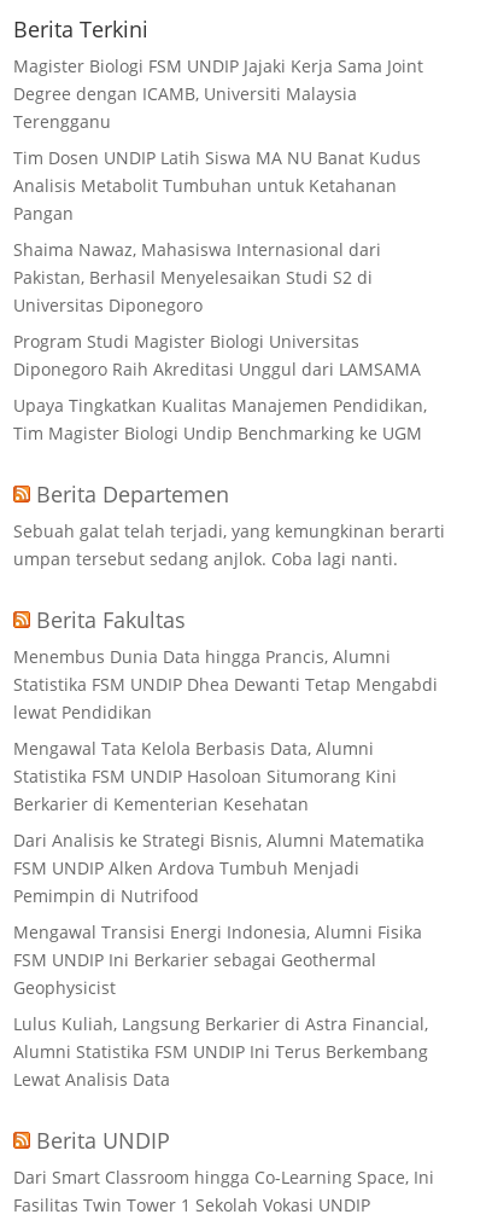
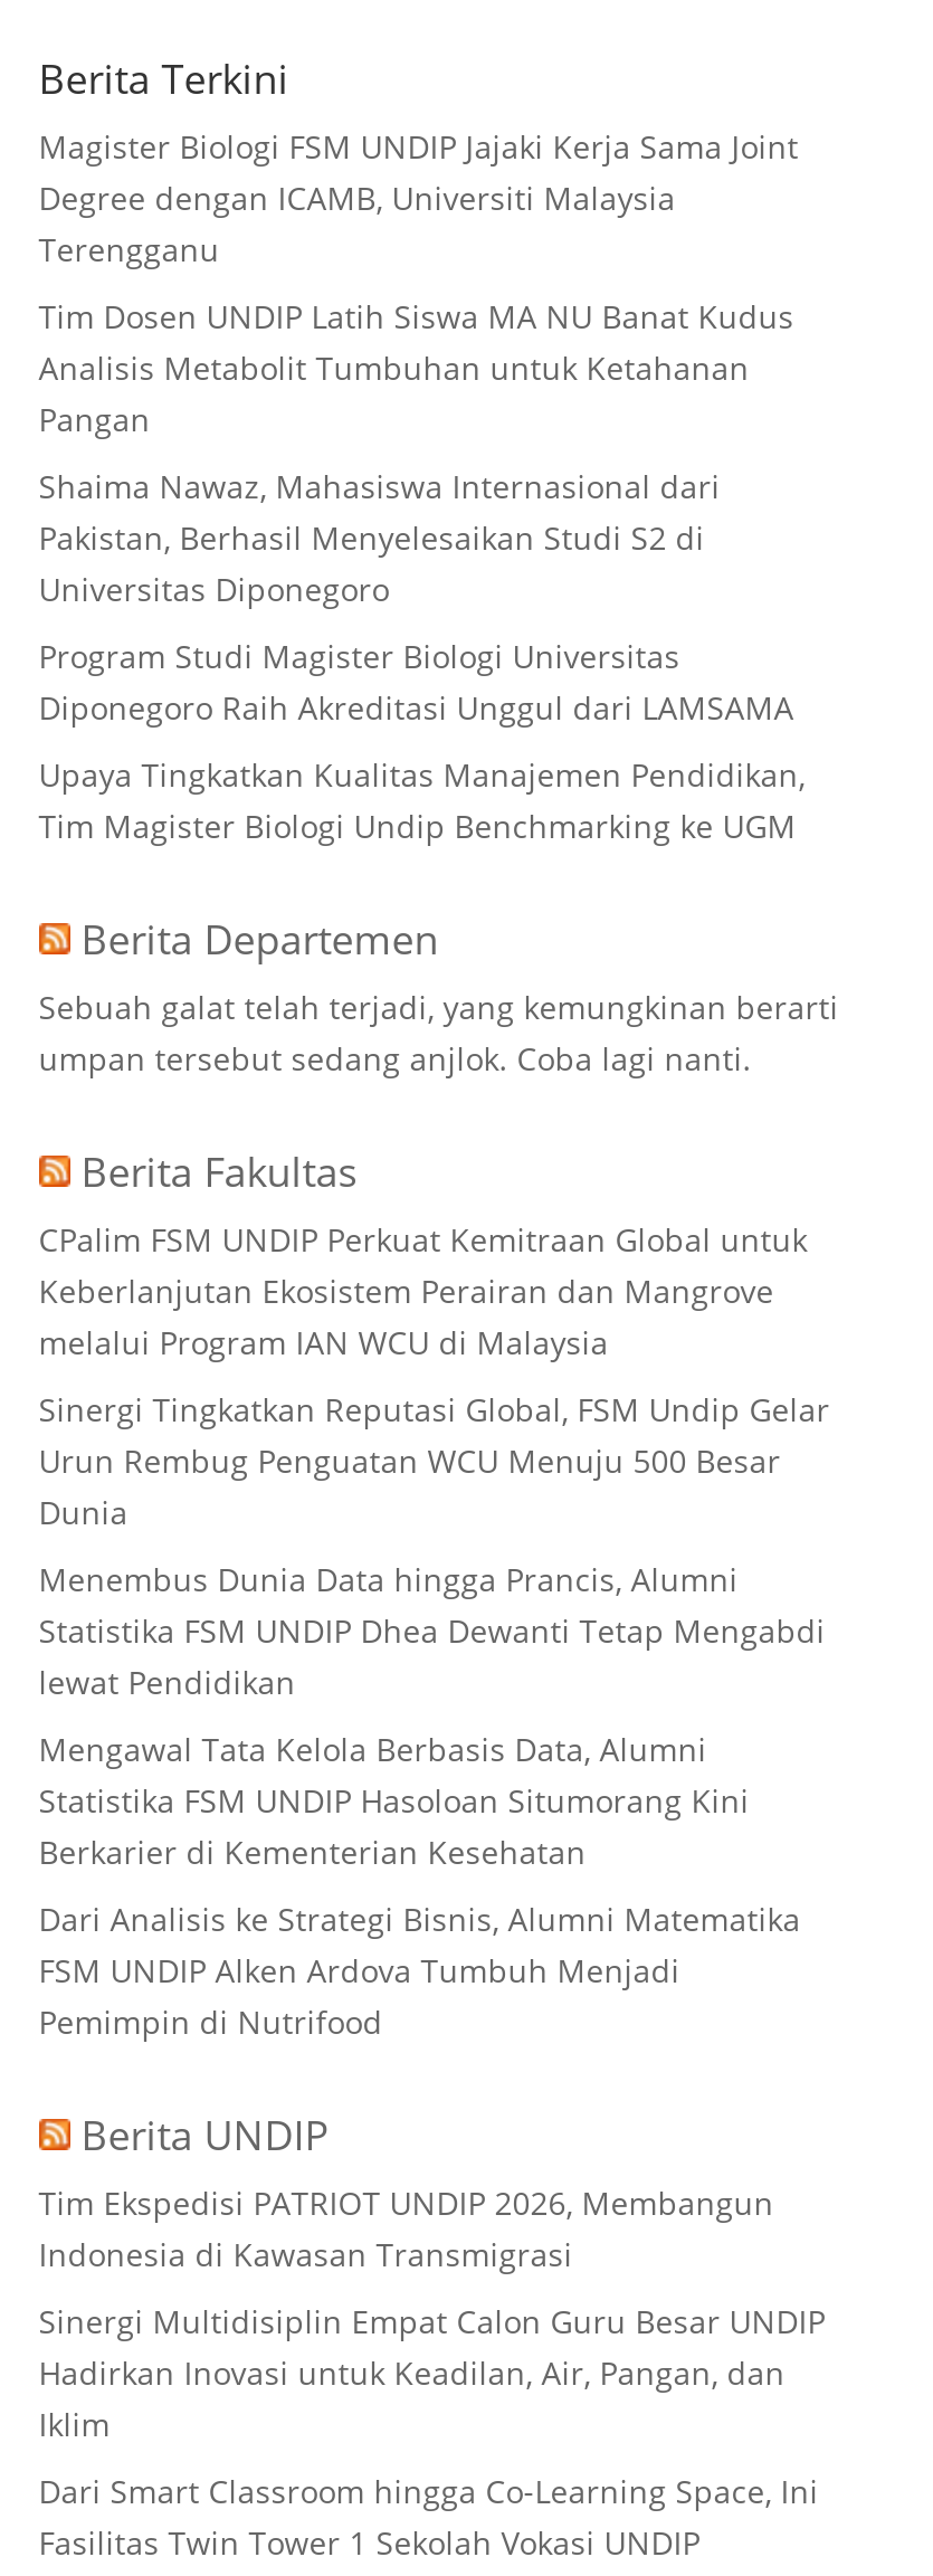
none -> [39,1219,830,1534] CPalim FSM UNDIP Perkuat Kemitraan Global untuk | Keberlanjutan Ekosistem Perairan dan Mangrove | melalui Program IAN WCU di Malaysia | Sinergi Tingkatkan Reputasi Global, FSM Undip Gelar | Urun Rembug Penguatan WCU Menuju 500 Besar | Dunia
moved [13,645,437,907] -> [39,1559,825,2044]: Menembus Dunia Data hingga Prancis, Alumni | Statistika FSM UNDIP Dhea Dewanti Tetap Mengabdi | lewat Pendidikan | ... | FSM UNDIP Alken Ardova Tumbuh Menjadi | Pemimpin di Nutrifood
[13,921,428,1091] Mengawal Transisi Energi Indonesia, Alumni Fisika | FSM UNDIP Ini Berkarier sebagai Geothermal | Geophysicist | Lulus Kuliah, Langsung Berkarier di Astra Financial, | Alumni Statistika FSM UNDIP Ini Terus Berkembang | Lewat Analisis Data -> none
none -> [39,2182,825,2446] Tim Ekspedisi PATRIOT UNDIP 2026, Membangun | Indonesia di Kawasan Transmigrasi | Sinergi Multidisiplin Empat Calon Guru Besar UNDIP | Hadirkan Inovasi untuk Keadilan, Air, Pangan, dan | Iklim

